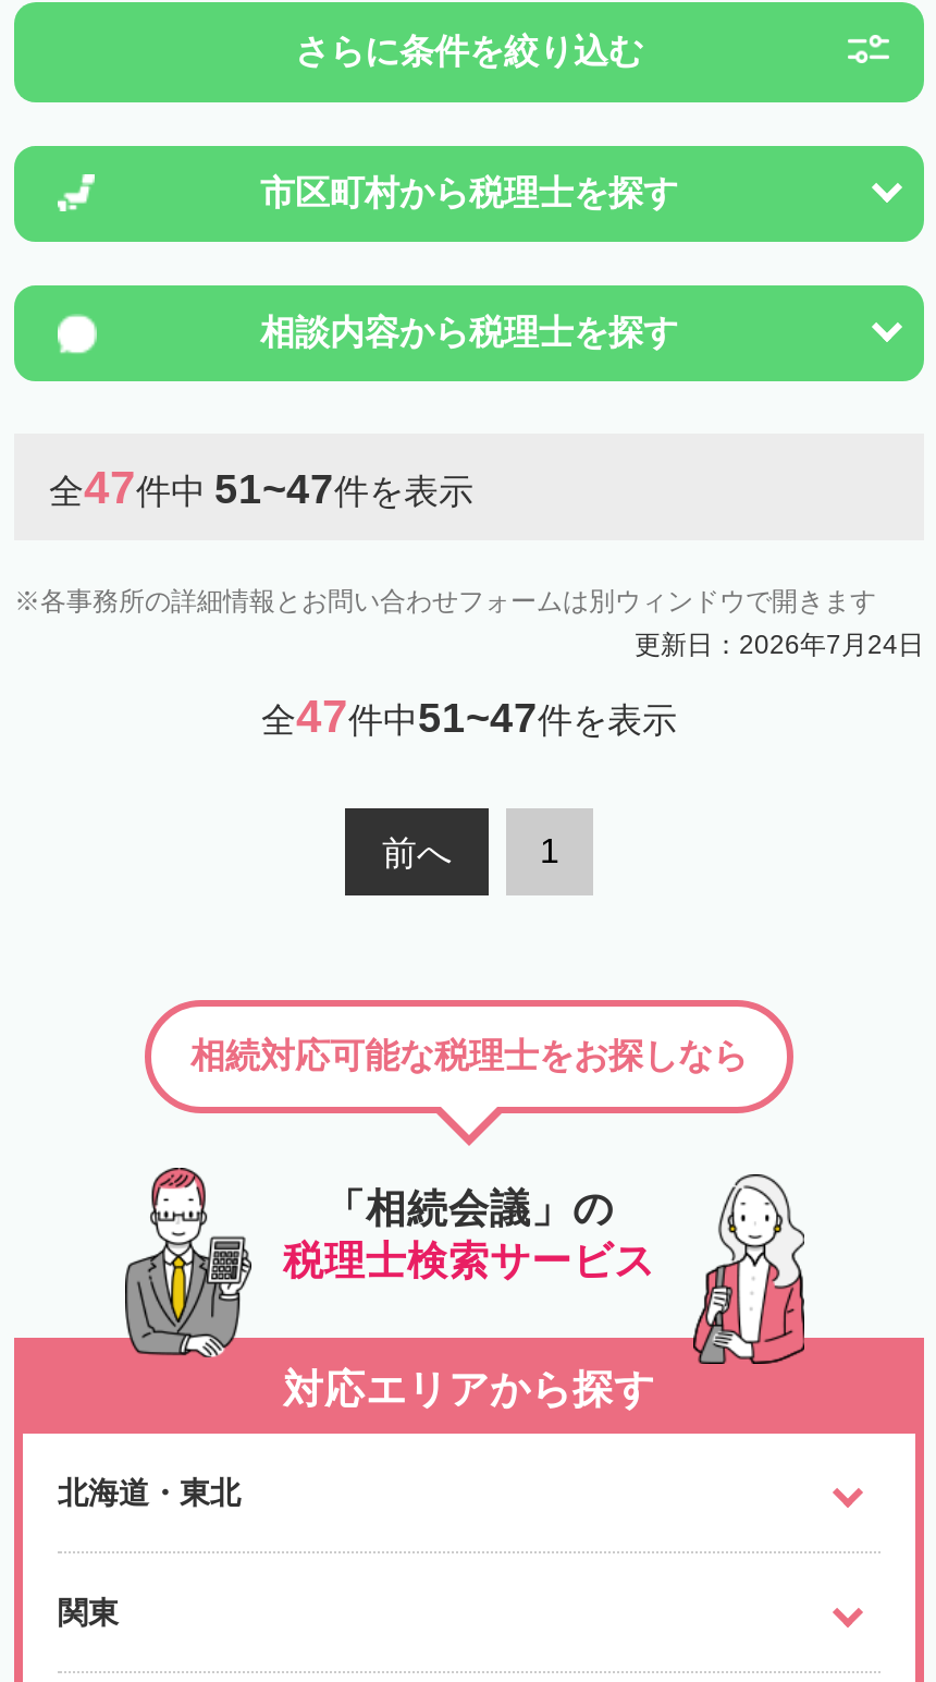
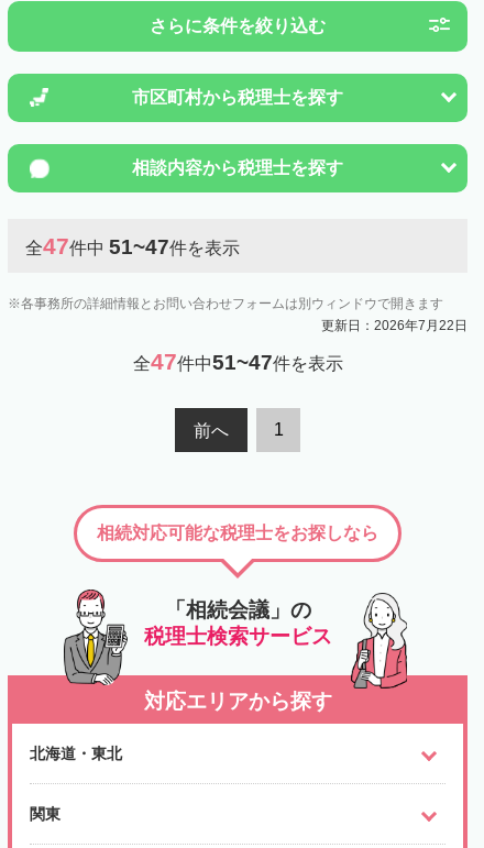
[635,629,924,659] 更新日：2026年7月24日 -> [321,317,468,333] 更新日：2026年7月22日

